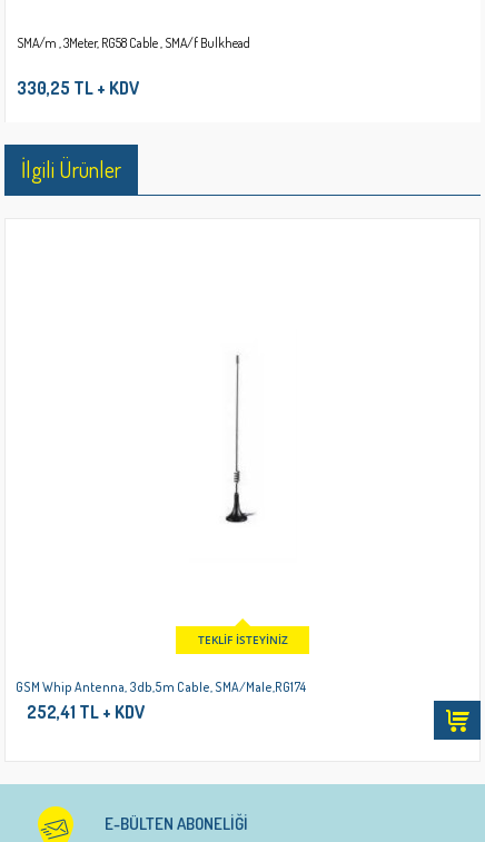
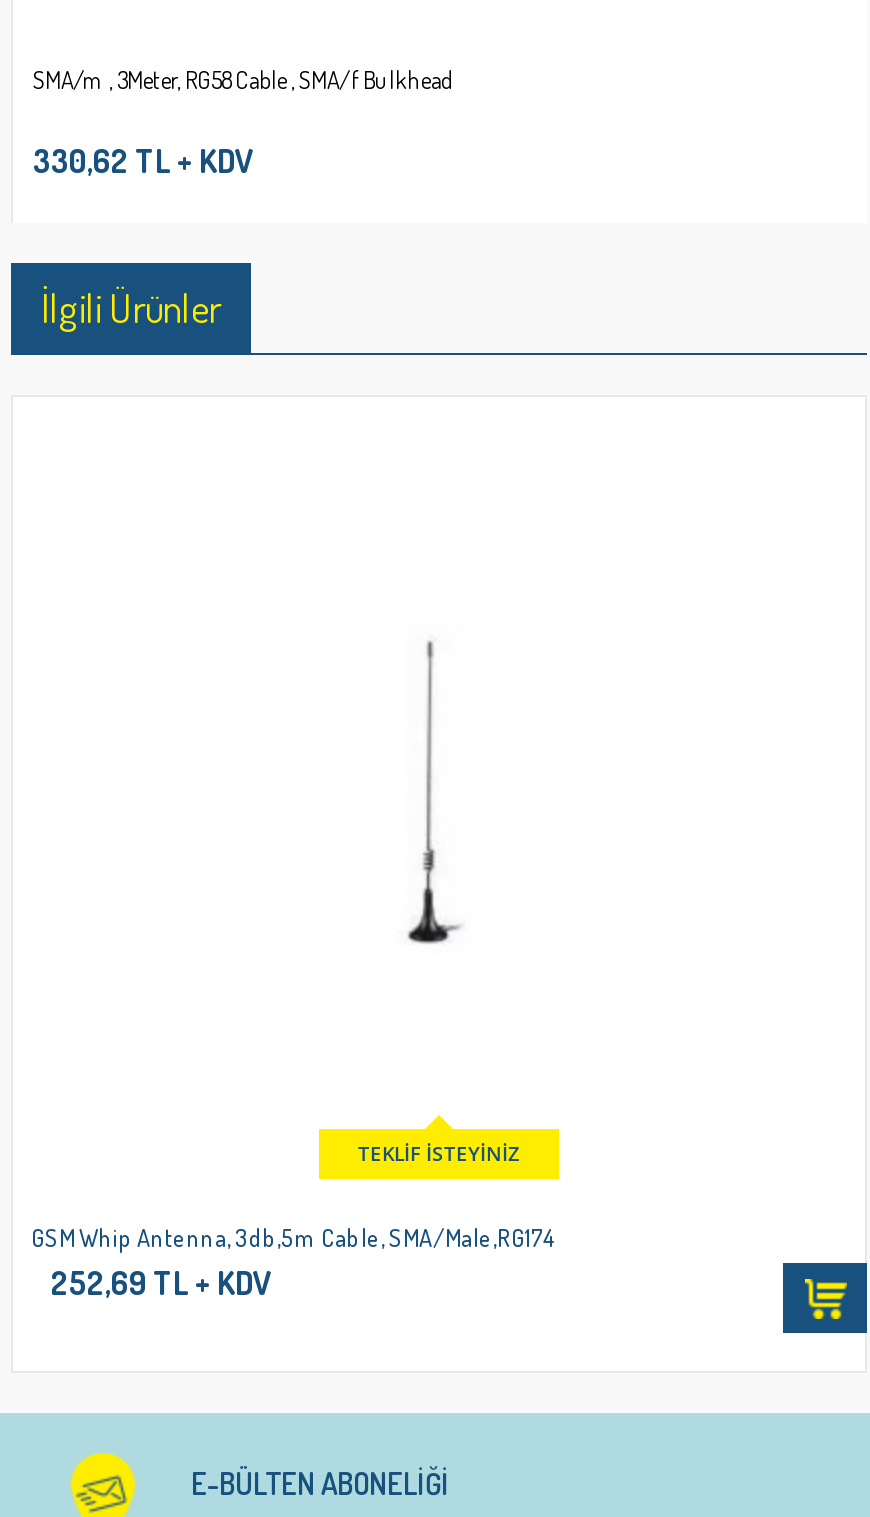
[17,77,139,99] 330,25 TL + KDV -> [33,141,253,181] 330,62 TL + KDV
[27,701,145,723] 252,41 TL + KDV -> [51,1263,271,1303] 252,69 TL + KDV

